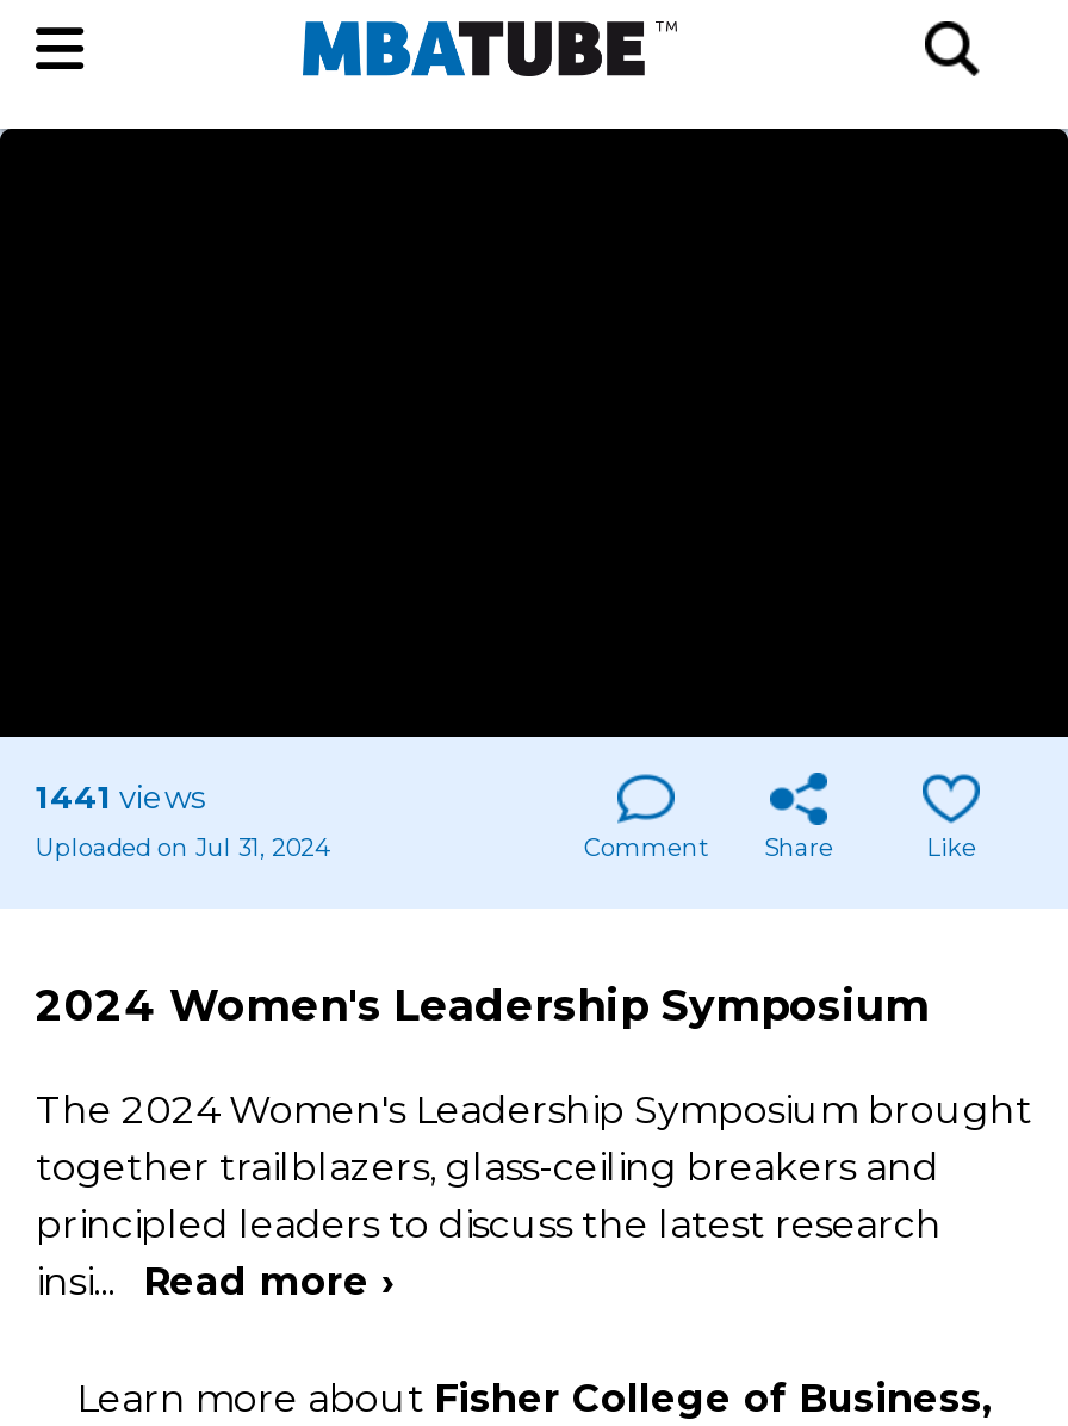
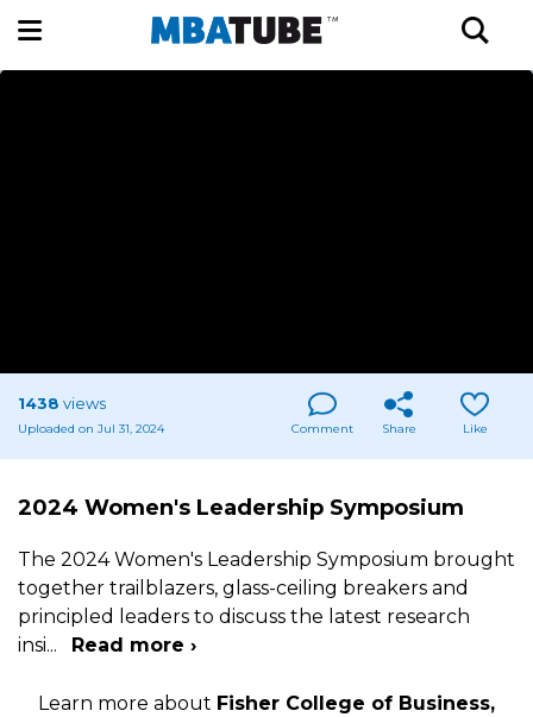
[36,776,205,815] 1441 views -> [18,393,106,412] 1438 views

